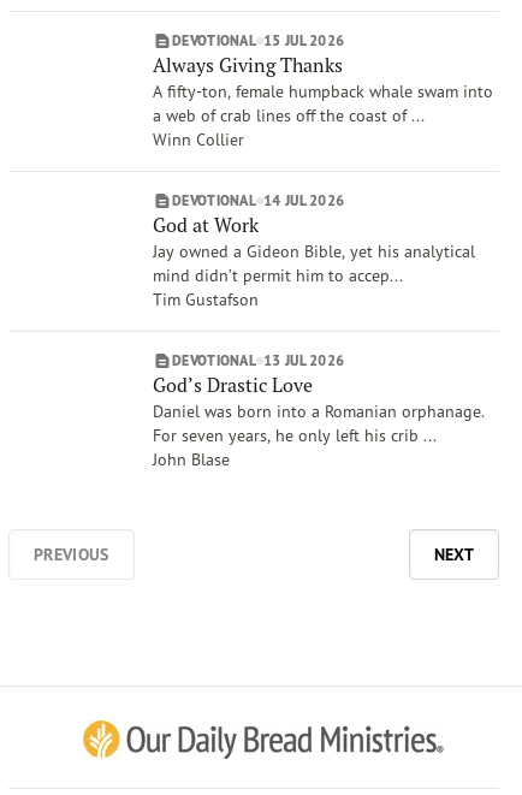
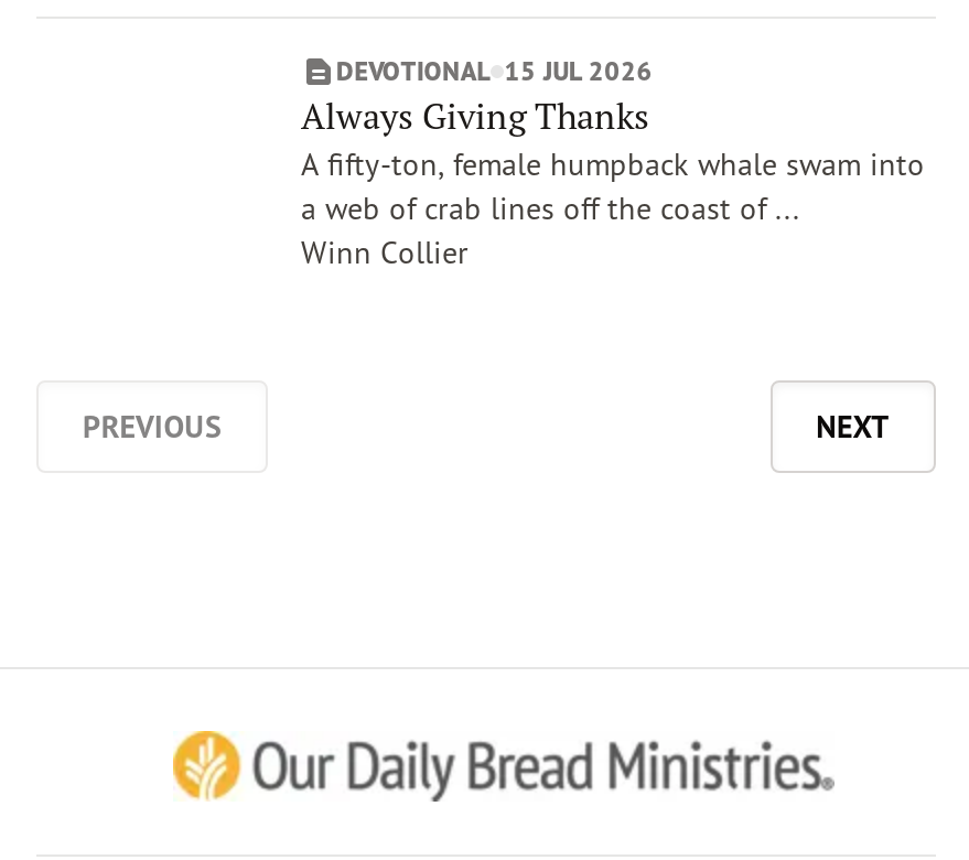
[153,191,485,469] DEVOTIONAL 14 JUL 2026 | God at Work | Jay owned a Gideon Bible, yet his analytical | mind didn’t permit him to accep... | Tim Gustafson | DEVOTIONAL 13 JUL 2026 | God’s Drastic Love | Daniel was born into a Romanian orphanage. | For seven years, he only left his crib ... | John Blase -> none

